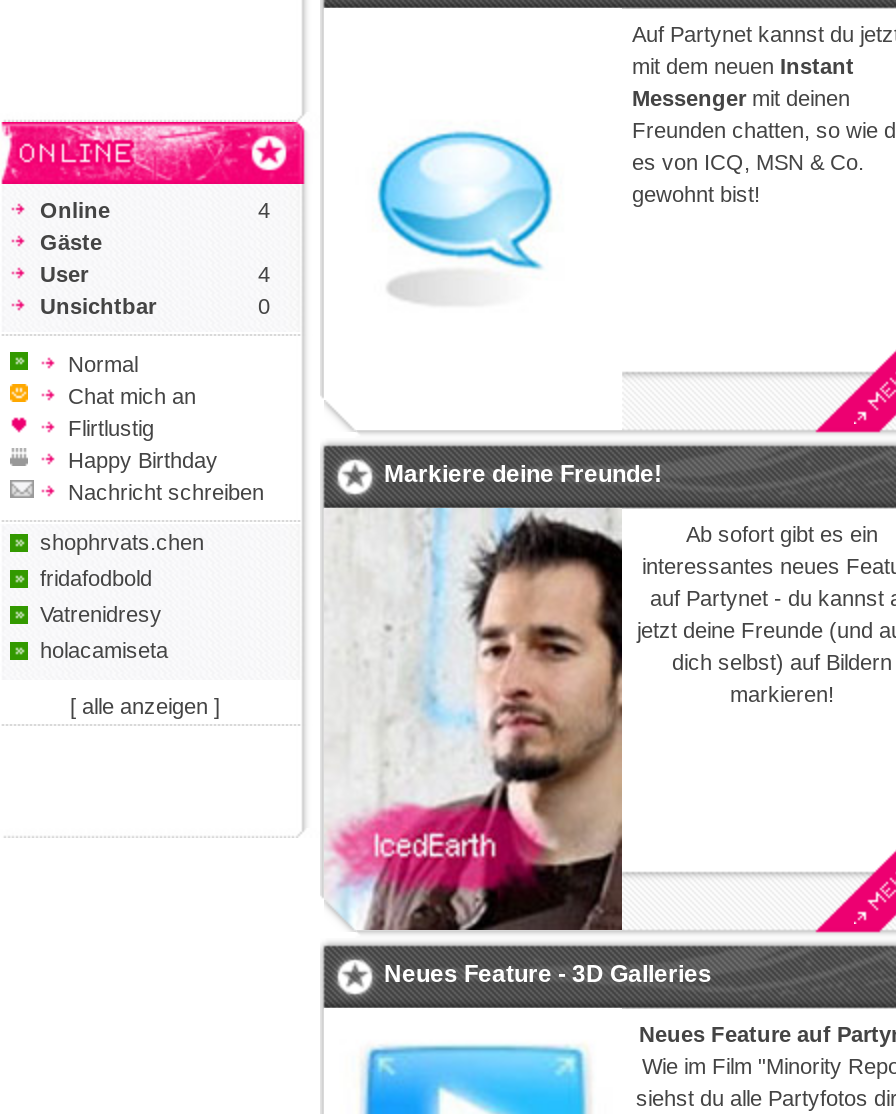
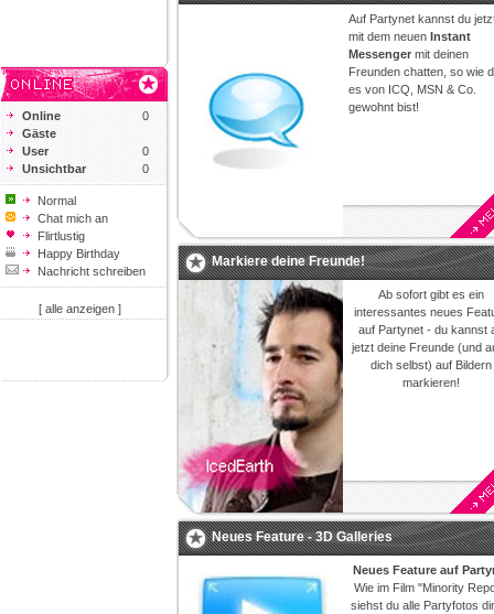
[258,198,270,222] 4 -> [142,109,149,122] 0
[258,262,270,286] 4 -> [142,144,149,158] 0
[40,530,204,662] shophrvats.chen | fridafodbold | Vatrenidresy | holacamiseta -> none
moved [70,694,220,718] -> [39,302,121,315]: [ alle anzeigen ]

